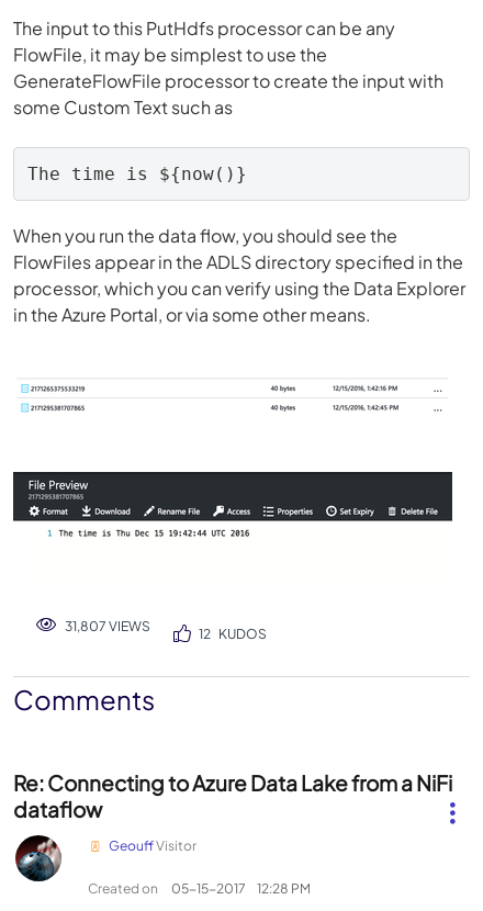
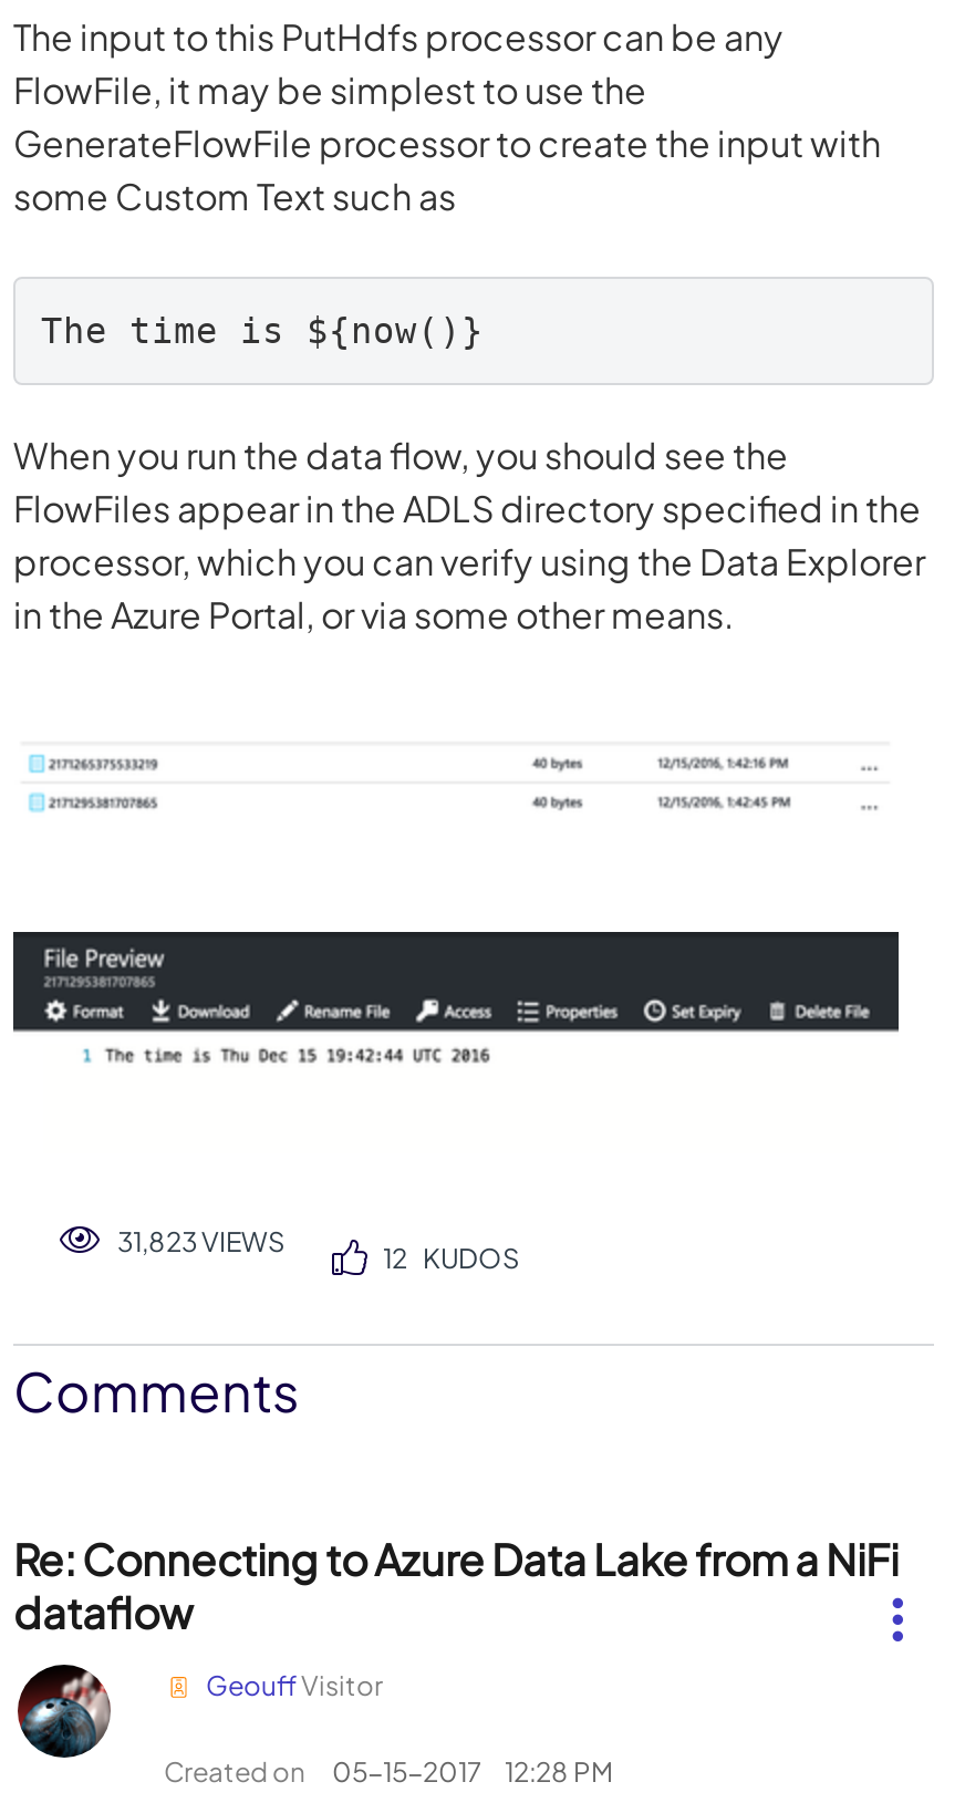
[63,618,150,634] 31,807 VIEWS -> [113,1226,286,1259] 31,823 VIEWS

